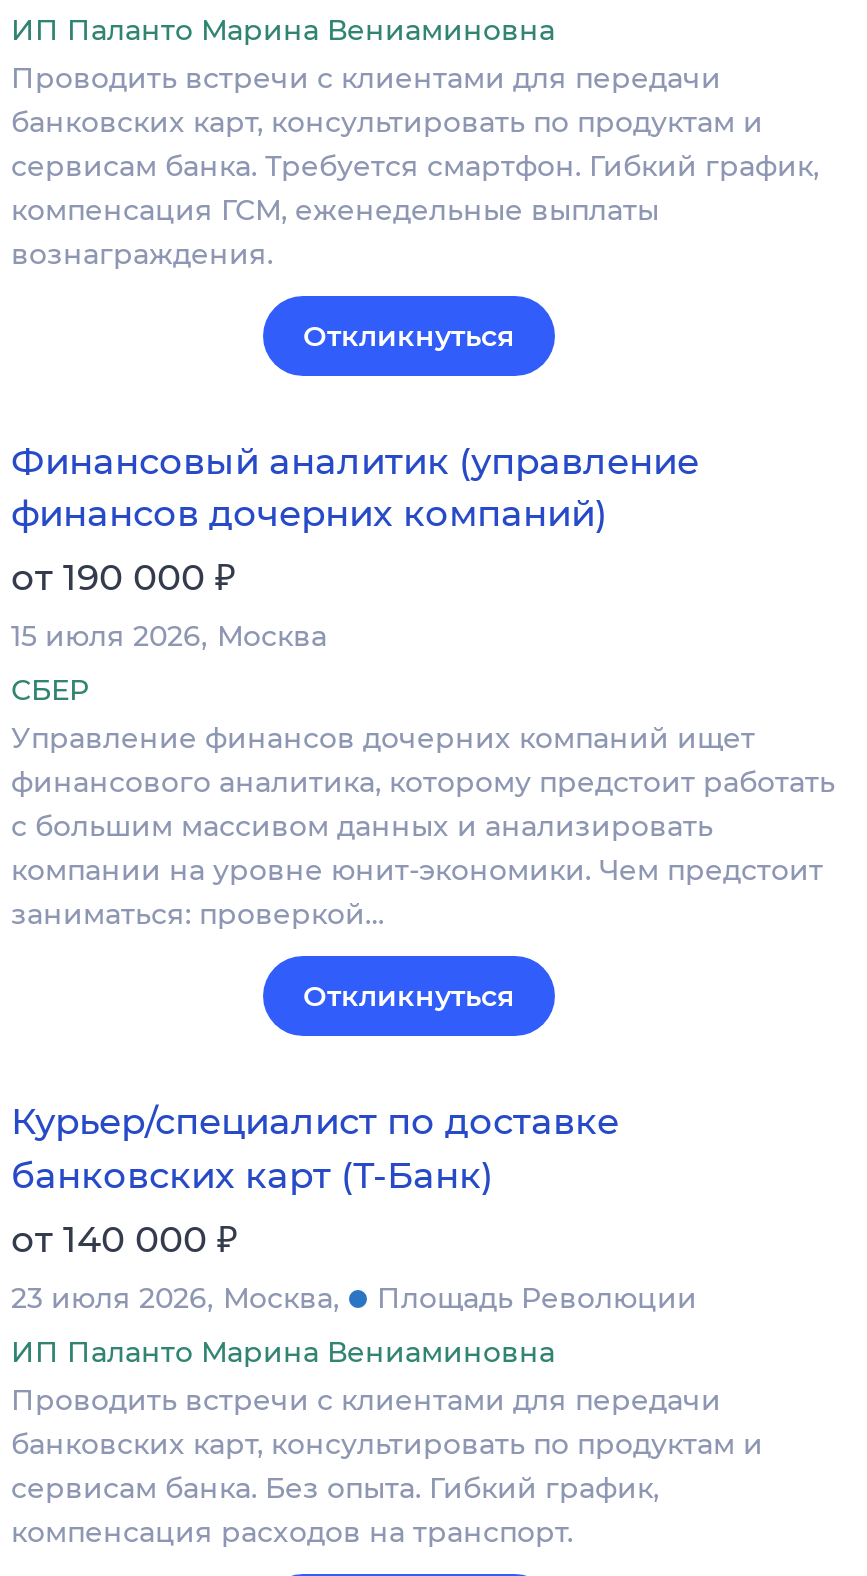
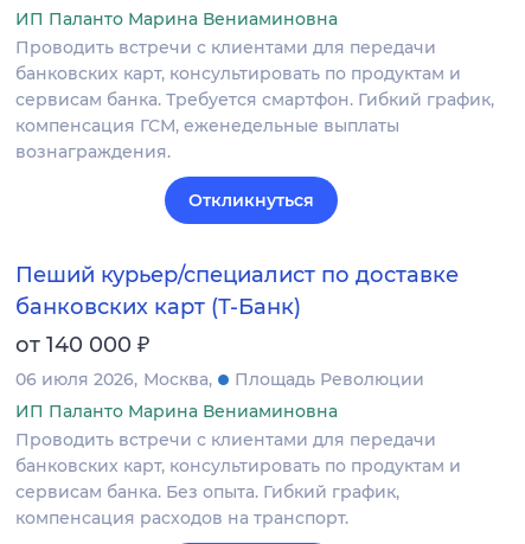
[11,440,835,1145] Финансовый аналитик (управление | финансов дочерних компаний) | от 190 000 ₽ | 15 июля 2026 Москва | СБЕР | Управление финансов дочерних компаний ищет | финансового аналитика, которому предстоит работать | с большим массивом данных и анализировать | компании на уровне юнит-экономики. Чем предстоит | заниматься: проверкой… | Откликнуться | Курьер/специалист по доставке -> [15,262,459,288] Пеший курьер/специалист по доставке
[11,1279,697,1315] 23 июля 2026 Москва Площадь Революции -> [15,368,424,389] 06 июля 2026 Москва Площадь Революции

